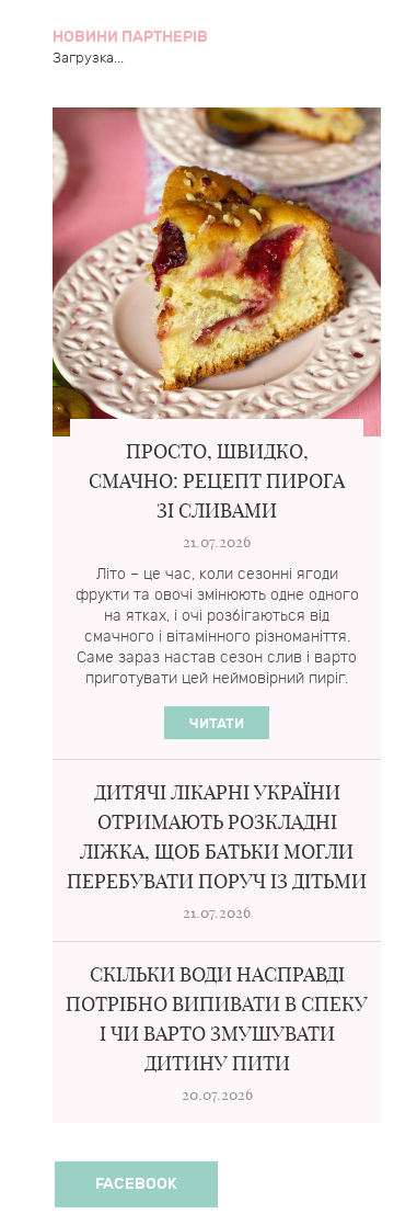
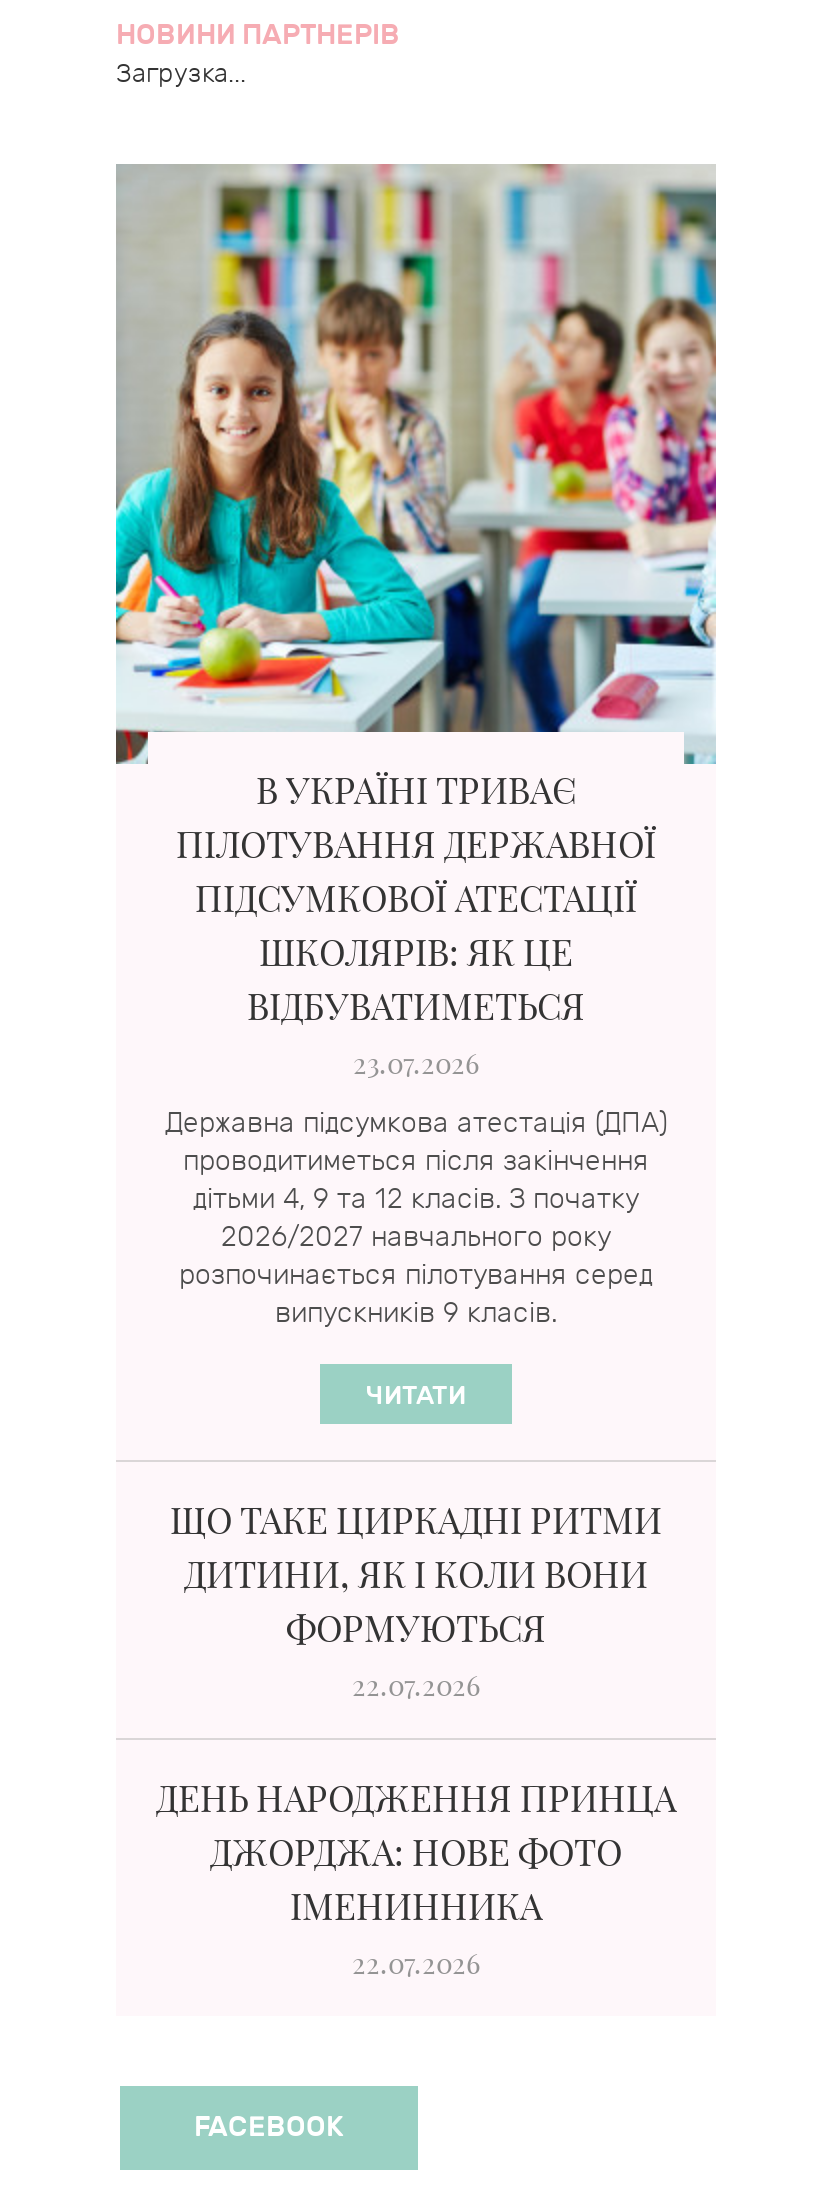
[51,106,382,551] [image] | ПРОСТО, ШВИДКО, | СМАЧНО: РЕЦЕПТ ПИРОГА | ЗІ СЛИВАМИ | 21.07.2026 -> [114,164,716,1082] [image] | В УКРАЇНІ ТРИВАЄ | ПІЛОТУВАННЯ ДЕРЖАВНОЇ | ПІДСУМКОВОЇ АТЕСТАЦІЇ | ШКОЛЯРІВ: ЯК ЦЕ | ВІДБУВАТИМЕТЬСЯ | 23.07.2026
[75,565,358,687] Літо – це час, коли сезонні ягоди | фрукти та овочі змінюють одне одного | на ятках, і очі розбігаються від | смачного і вітамінного різноманіття. | Саме зараз настав сезон слив і варто | приготувати цей неймовірний пиріг. -> [165,1106,667,1330] Державна підсумкова атестація (ДПА) | проводитиметься після закінчення | дітьми 4, 9 та 12 класів. З початку | 2026/2027 навчального року | розпочинається пілотування серед | випускників 9 класів.
moved [189,715,244,732] -> [366,1380,466,1412]: ЧИТАТИ
[67,780,367,922] ДИТЯЧІ ЛІКАРНІ УКРАЇНИ | ОТРИМАЮТЬ РОЗКЛАДНІ | ЛІЖКА, ЩОБ БАТЬКИ МОГЛИ | ПЕРЕБУВАТИ ПОРУЧ ІЗ ДІТЬМИ | 21.07.2026 -> [170,1498,662,1704] ЩО ТАКЕ ЦИРКАДНІ РИТМИ | ДИТИНИ, ЯК І КОЛИ ВОНИ | ФОРМУЮТЬСЯ | 22.07.2026
[66,962,368,1104] СКІЛЬКИ ВОДИ НАСПРАВДІ | ПОТРІБНО ВИПИВАТИ В СПЕКУ | І ЧИ ВАРТО ЗМУШУВАТИ | ДИТИНУ ПИТИ | 20.07.2026 -> [156,1776,676,1982] ДЕНЬ НАРОДЖЕННЯ ПРИНЦА | ДЖОРДЖА: НОВЕ ФОТО | ІМЕНИННИКА | 22.07.2026

